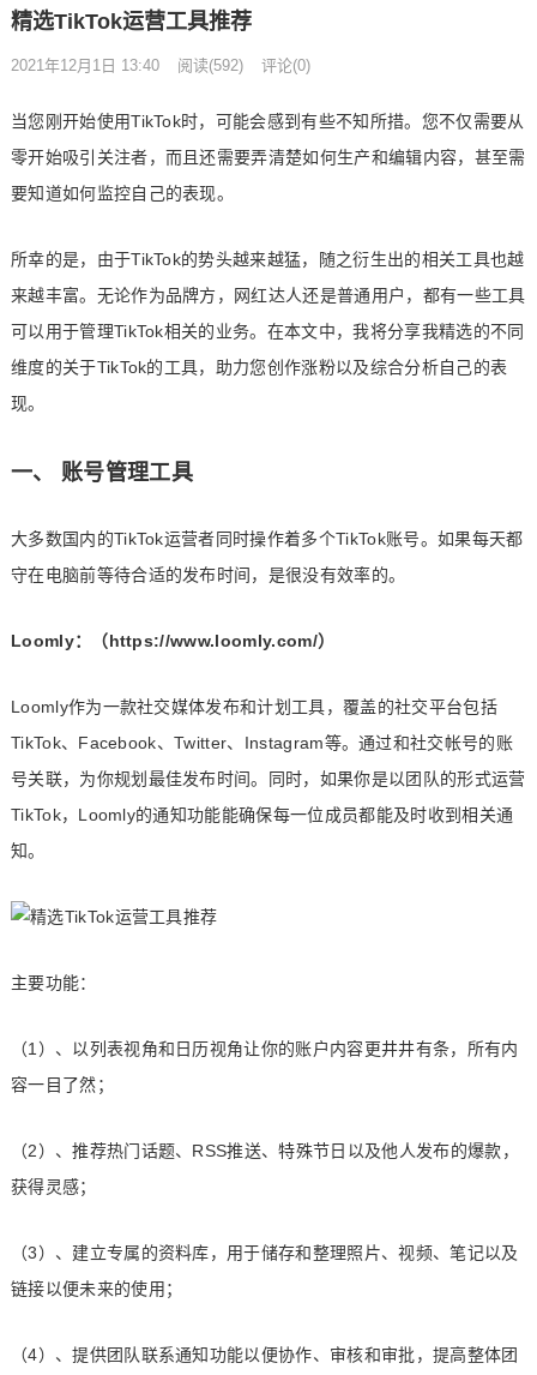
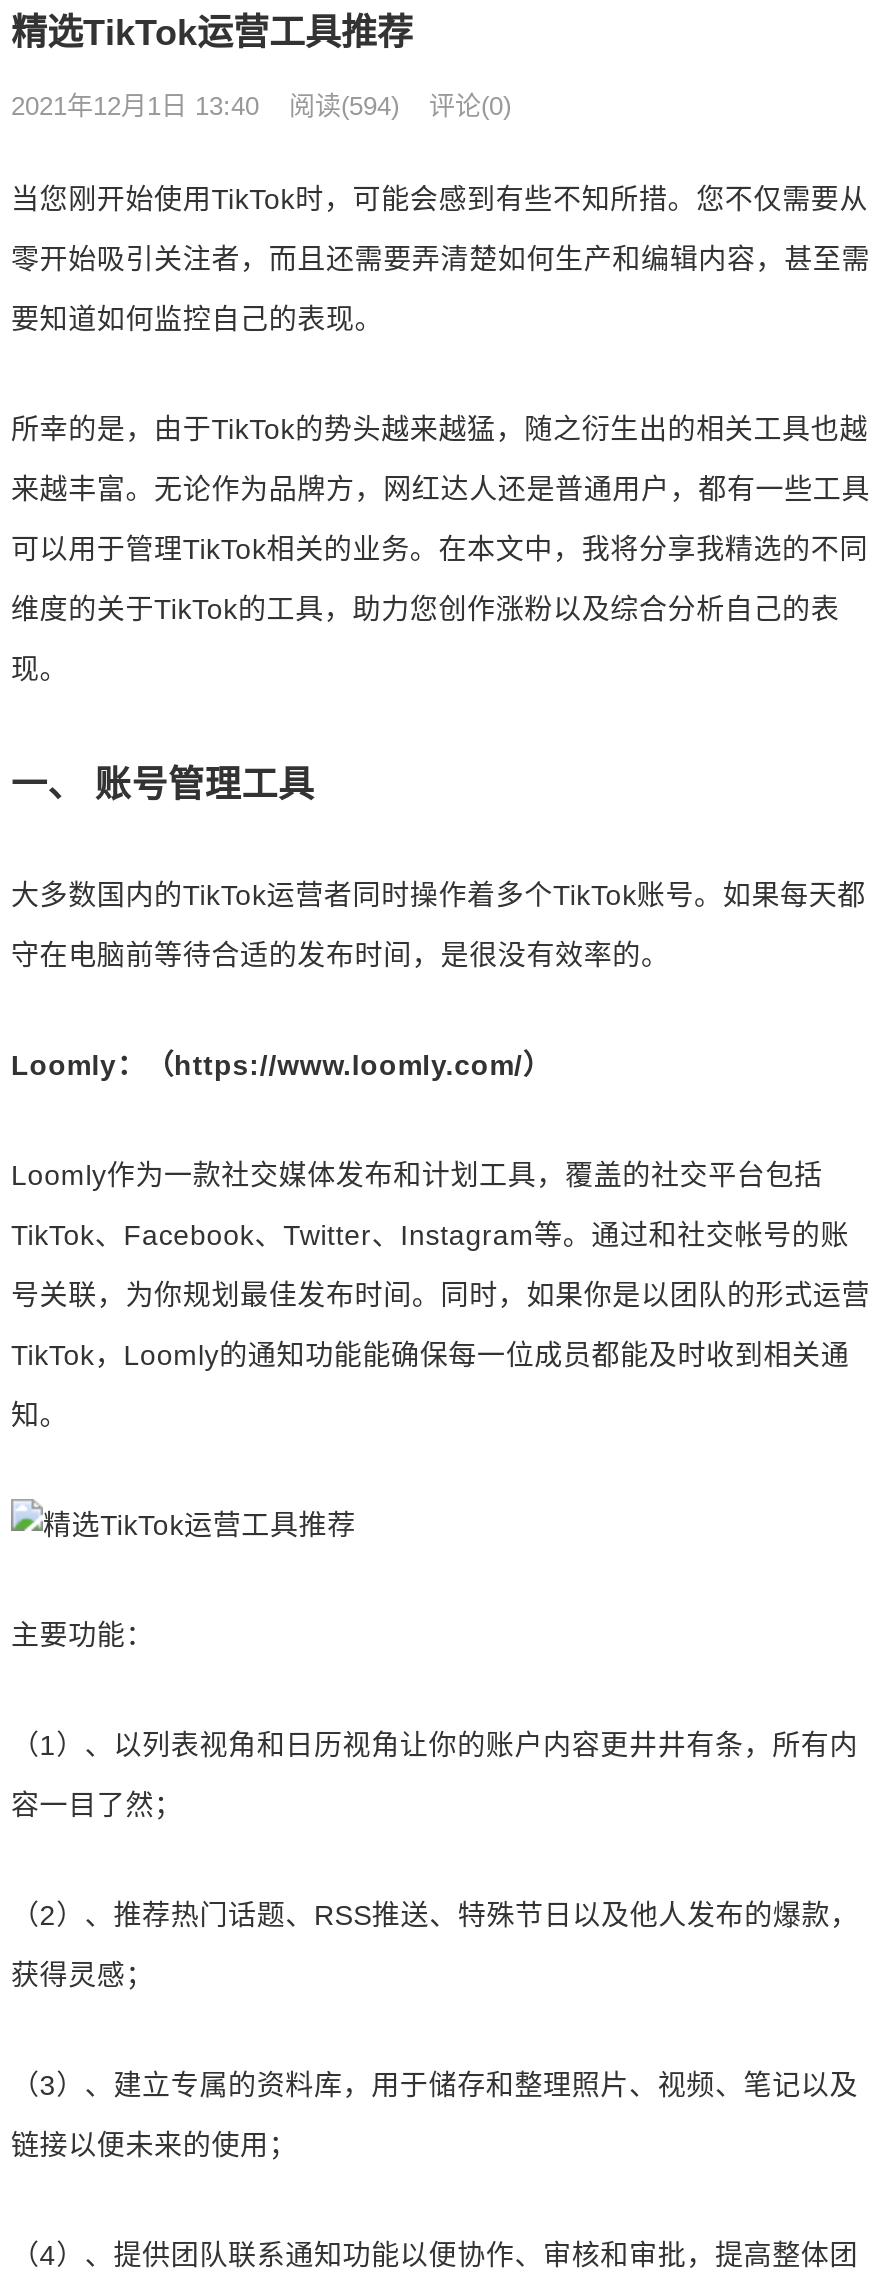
[11,57,310,75] 2021年12月1日 13:40 阅读(592) 评论(0) -> [11,92,511,122] 2021年12月1日 13:40 阅读(594) 评论(0)

